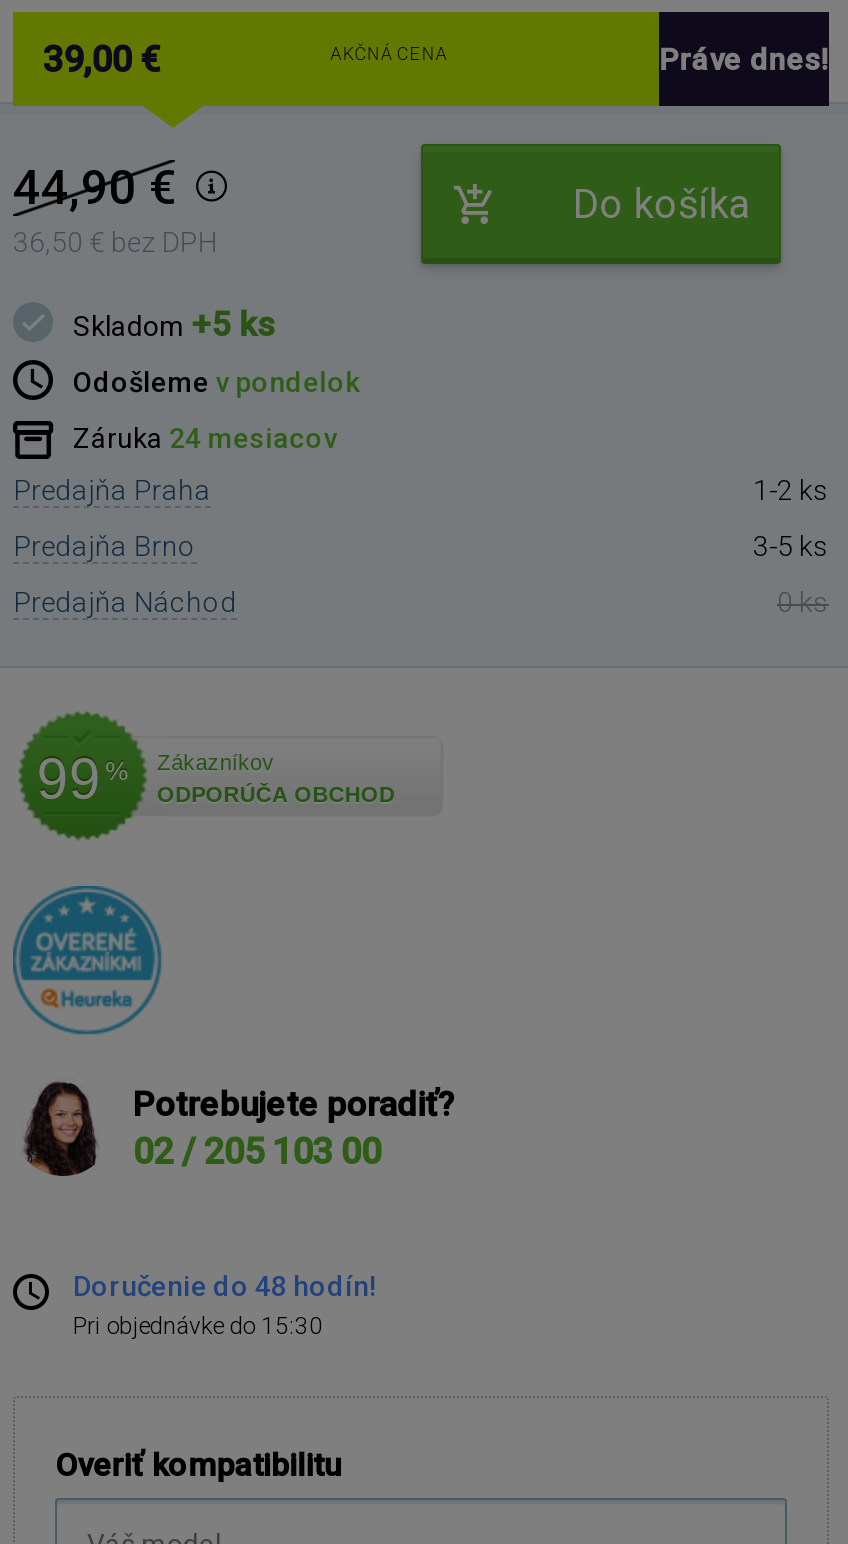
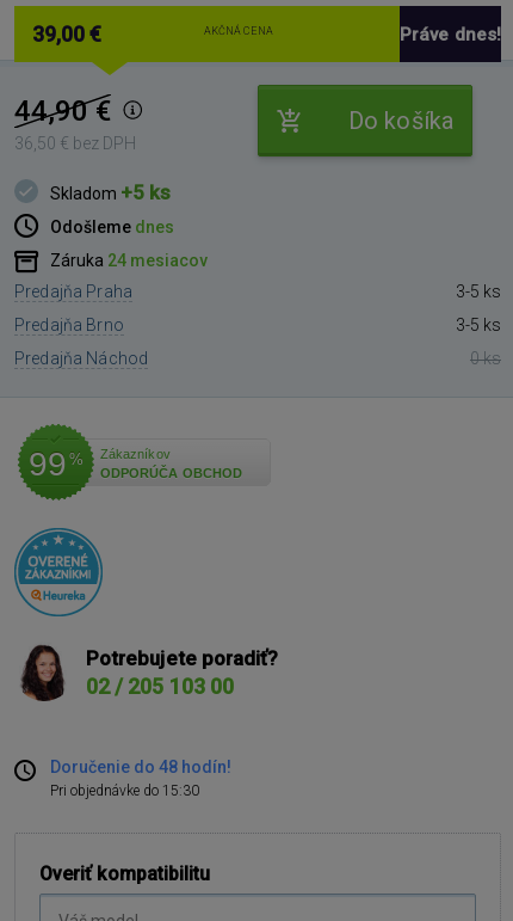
[73,365,359,397] Odošleme v pondelok -> [50,217,174,236] Odošleme dnes
[753,473,829,505] 1-2 ks -> [456,281,501,300] 3-5 ks

